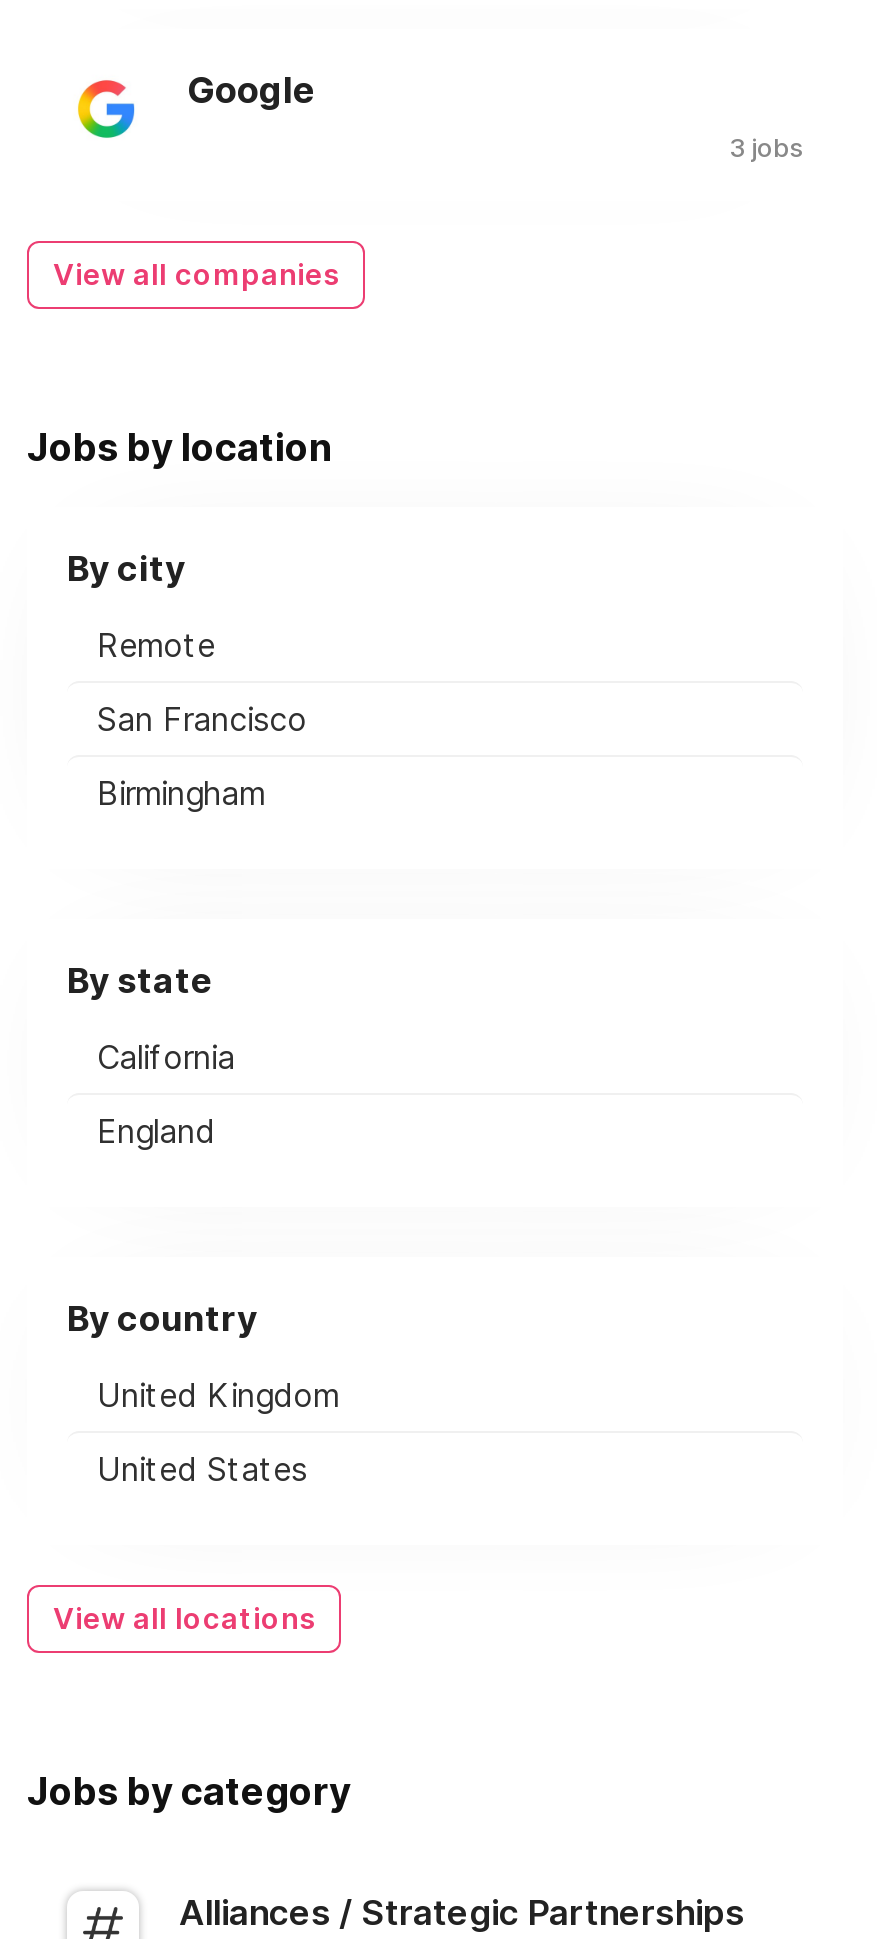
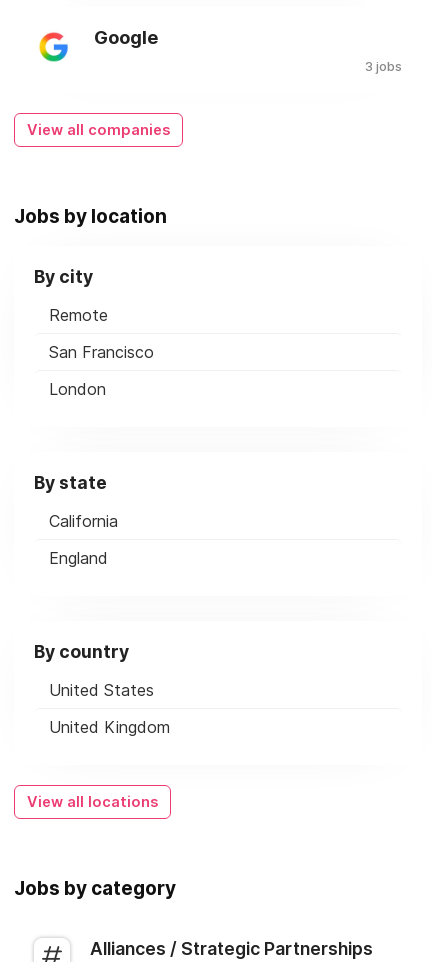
[97,773,265,813] Birmingham -> [49,379,106,399] London
moved [97,1375,339,1415] -> [49,717,170,737]: United Kingdom
moved [97,1449,307,1489] -> [49,680,154,700]: United States

